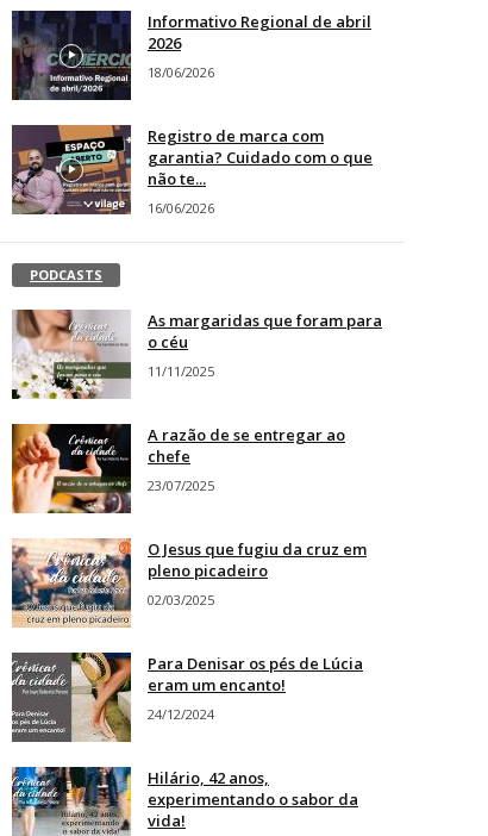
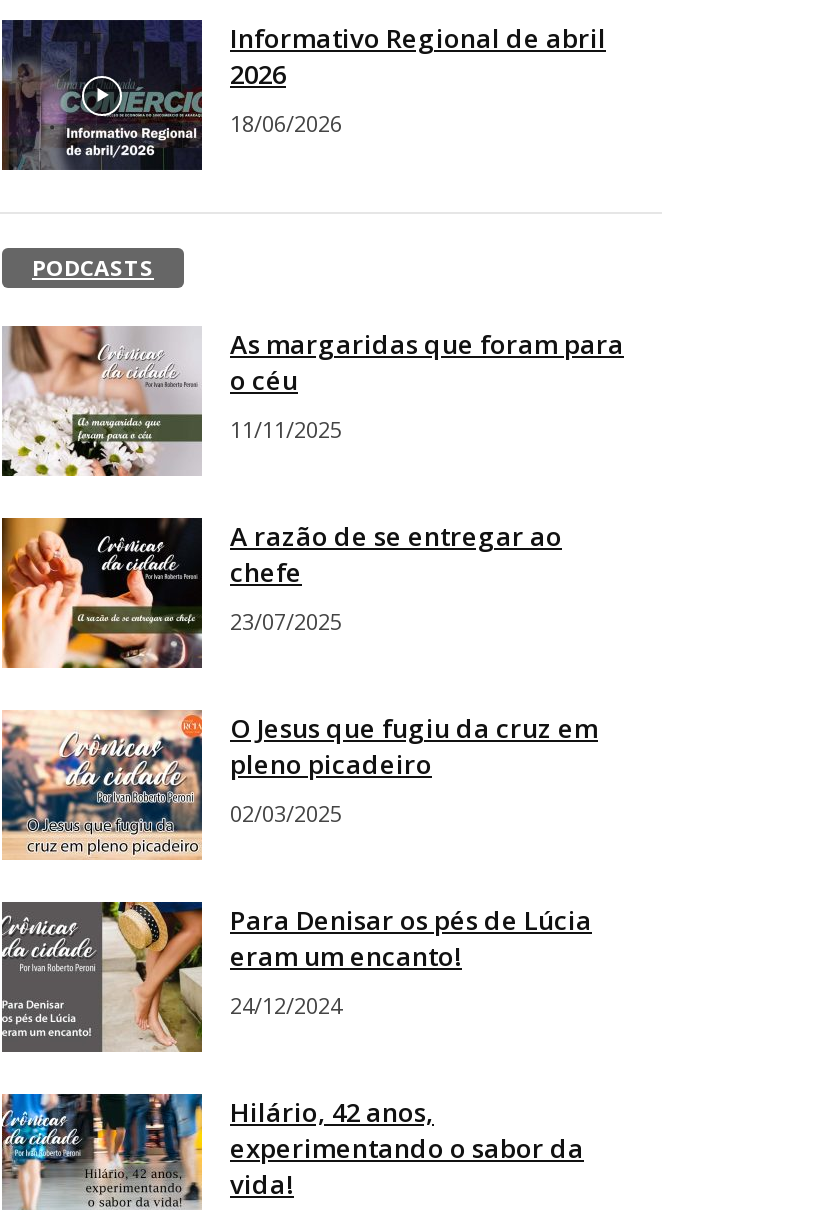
[12,124,373,217] [image] | Registro de marca com | garantia? Cuidado com o que | não te... | 16/06/2026 -> none

